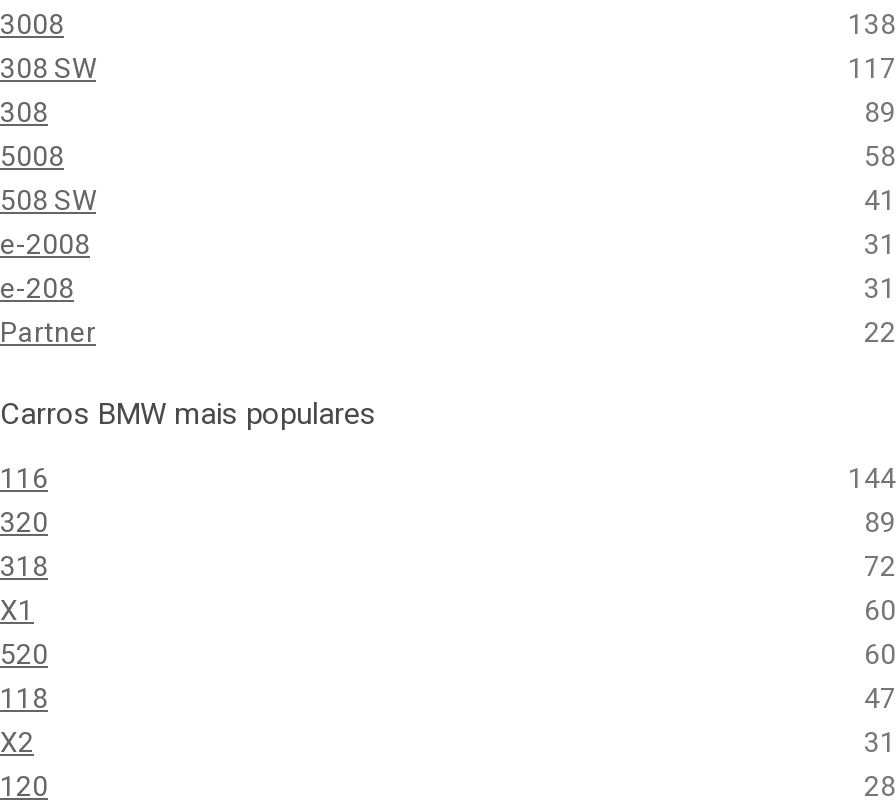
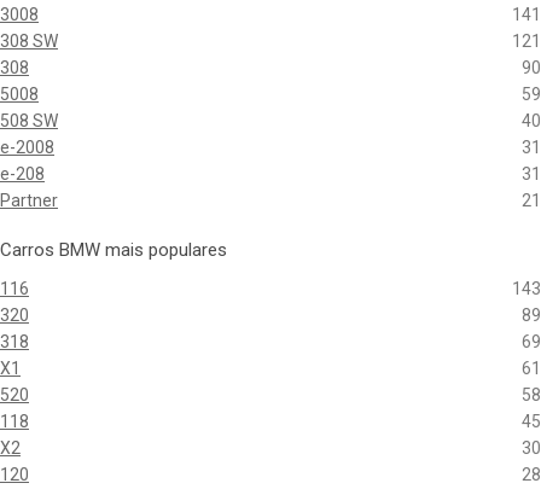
[848,8,896,40] 138 -> [512,5,541,24] 141
[848,52,896,84] 117 -> [512,31,541,51] 121
[864,96,896,128] 89 -> [522,58,541,77] 90
[864,140,896,172] 58 -> [522,85,541,104] 59
[864,184,896,216] 41 -> [522,111,541,130] 40
[864,316,896,348] 22 -> [522,191,541,210] 21
[848,462,896,494] 144 -> [512,279,541,298] 143
[864,550,896,582] 72 -> [522,332,541,351] 69
[864,594,896,626] 60 -> [522,359,541,378] 61
[864,638,896,670] 60 -> [522,385,541,404] 58
[864,682,896,714] 47 -> [522,412,541,431] 45
[864,726,896,758] 31 -> [522,438,541,458] 30

